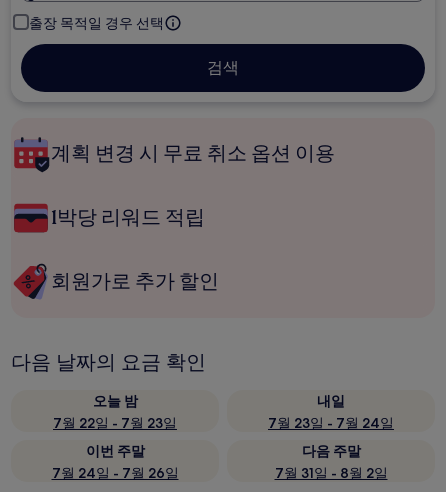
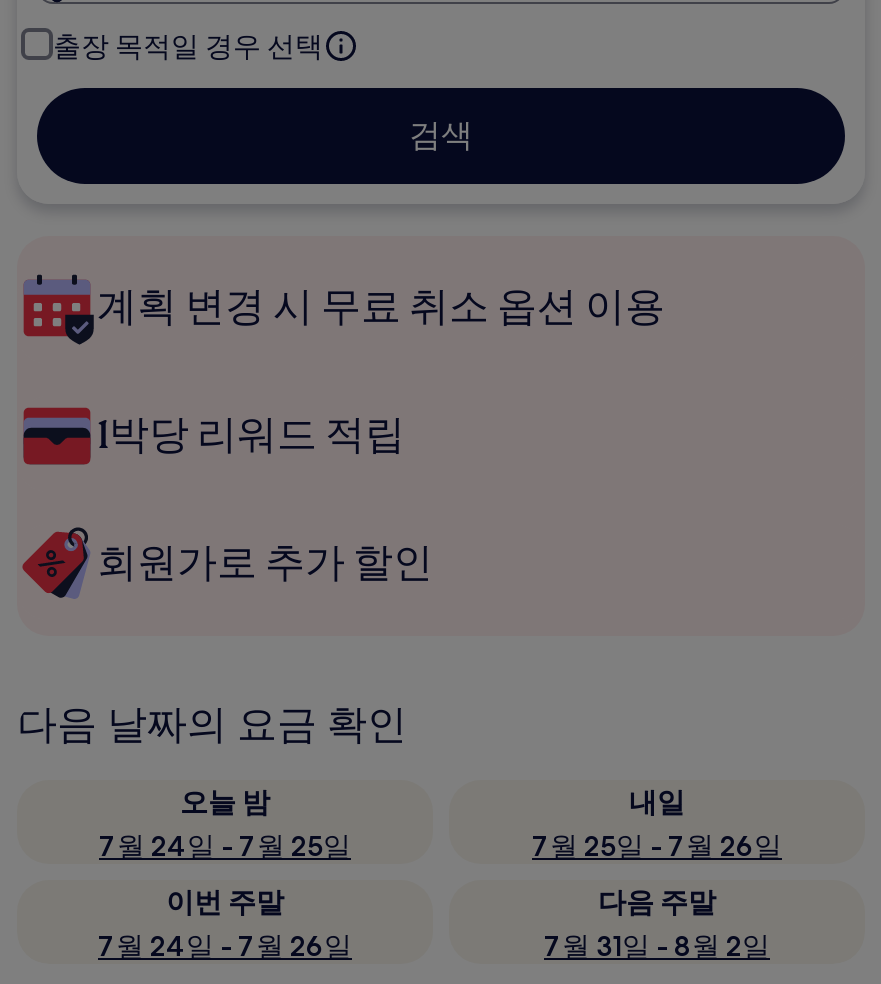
[53,414,177,432] 7월 22일 - 7월 23일 -> [99,828,351,864] 7월 24일 - 7월 25일
[268,414,394,432] 7월 23일 - 7월 24일 -> [532,828,782,864] 7월 25일 - 7월 26일

